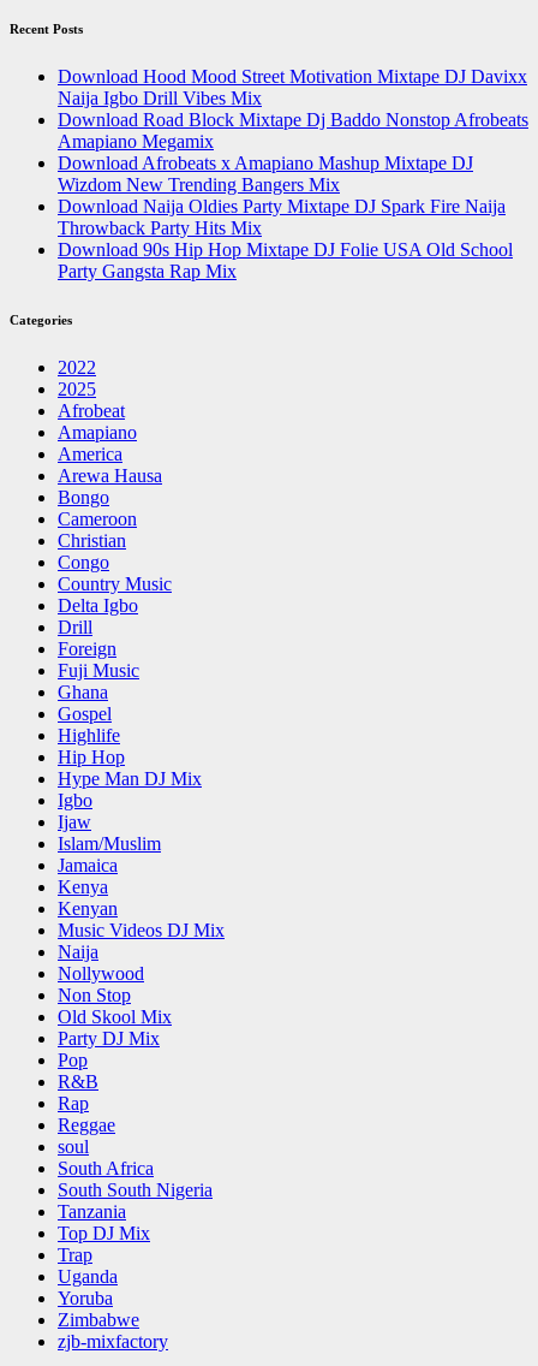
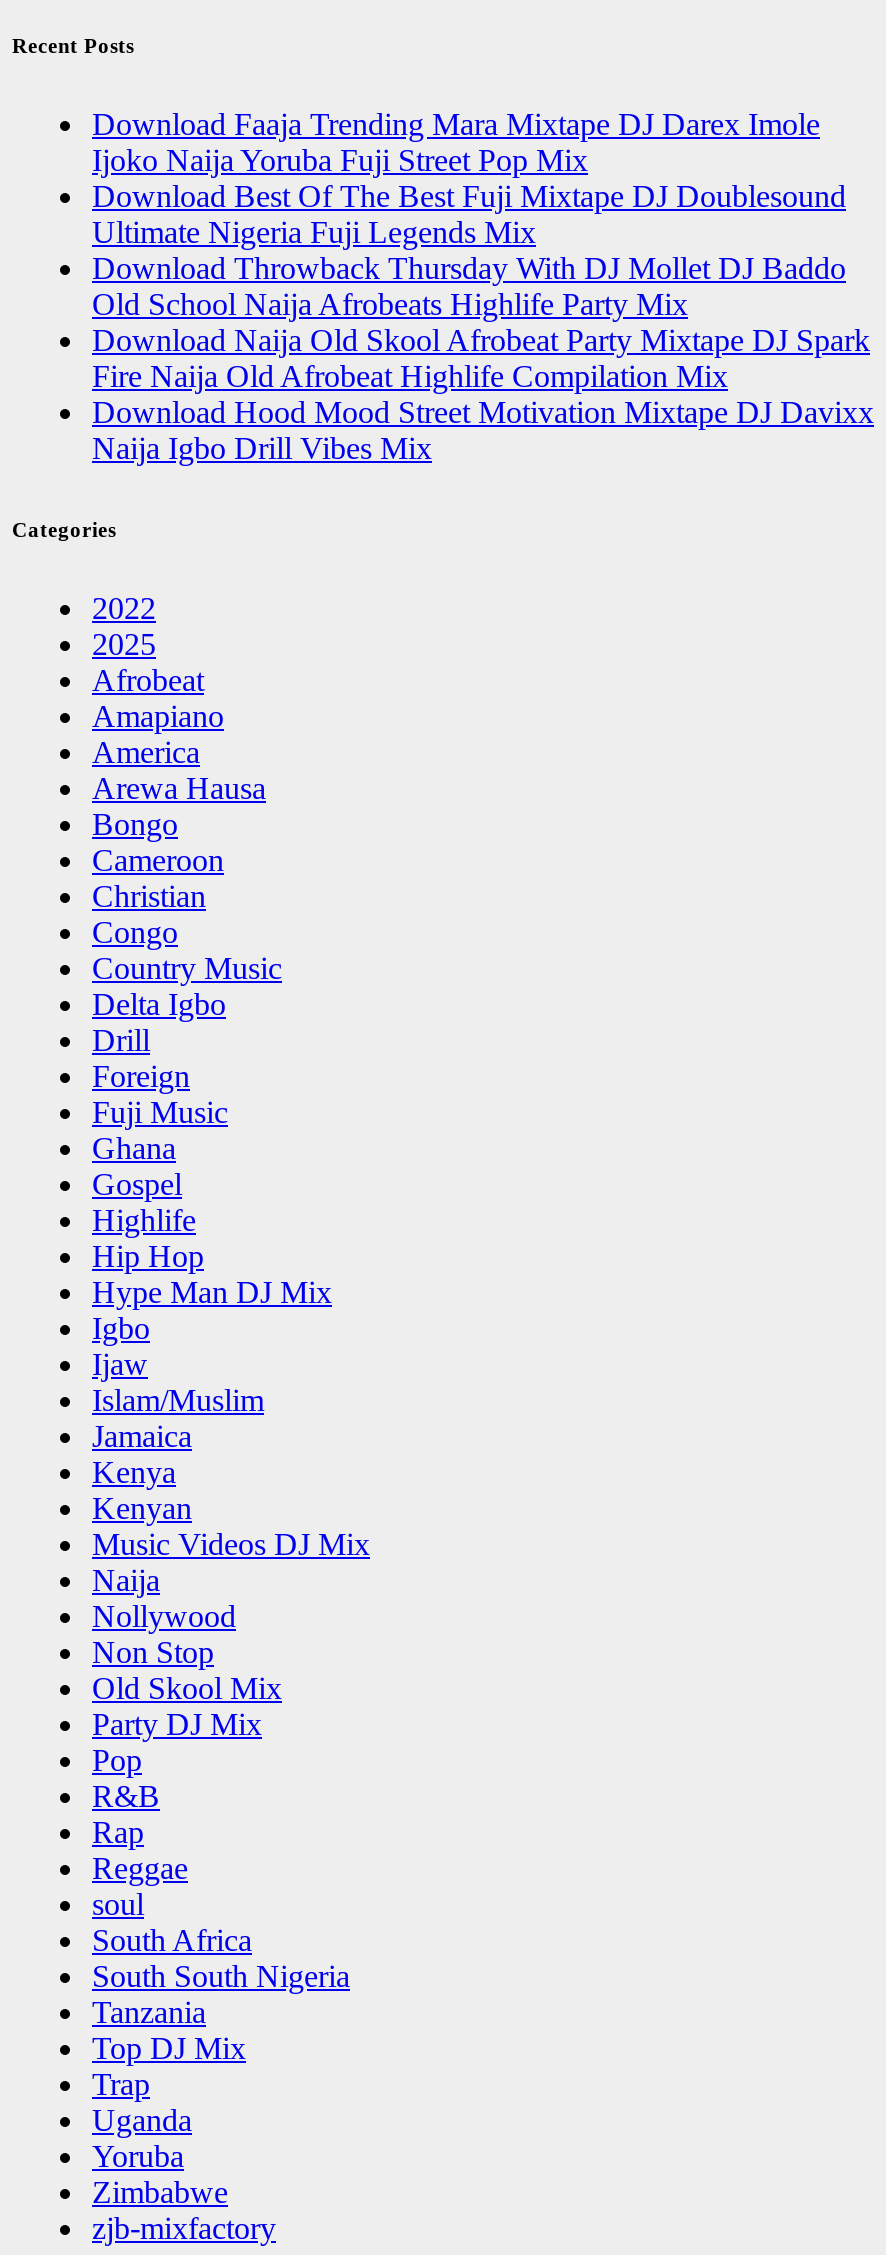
none -> [92,108,870,394] Download Faaja Trending Mara Mixtape DJ Darex Imole | Ijoko Naija Yoruba Fuji Street Pop Mix | Download Best Of The Best Fuji Mixtape DJ Doublesound | Ultimate Nigeria Fuji Legends Mix | Download Throwback Thursday With DJ Mollet DJ Baddo | Old School Naija Afrobeats Highlife Party Mix | Download Naija Old Skool Afrobeat Party Mixtape DJ Spark | Fire Naija Old Afrobeat Highlife Compilation Mix
moved [58,67,527,109] -> [92,396,874,466]: Download Hood Mood Street Motivation Mixtape DJ Davixx | Naija Igbo Drill Vibes Mix
[58,110,528,282] Download Road Block Mixtape Dj Baddo Nonstop Afrobeats | Amapiano Megamix | Download Afrobeats x Amapiano Mashup Mixtape DJ | Wizdom New Trending Bangers Mix | Download Naija Oldies Party Mixtape DJ Spark Fire Naija | Throwback Party Hits Mix | Download 90s Hip Hop Mixtape DJ Folie USA Old School | Party Gangsta Rap Mix -> none

